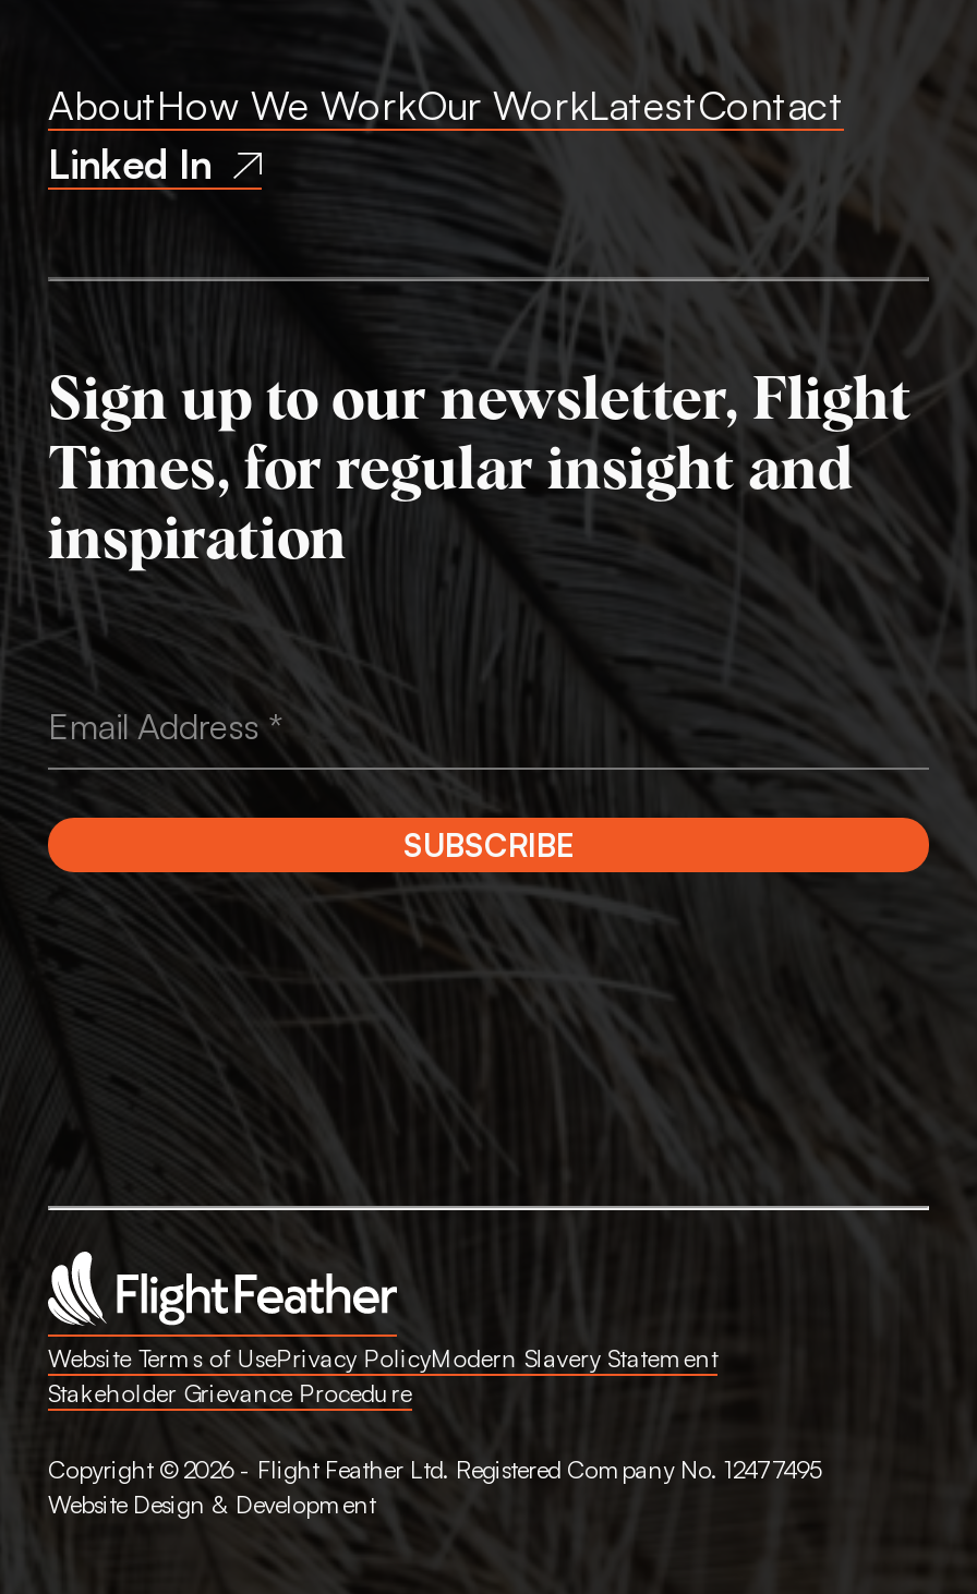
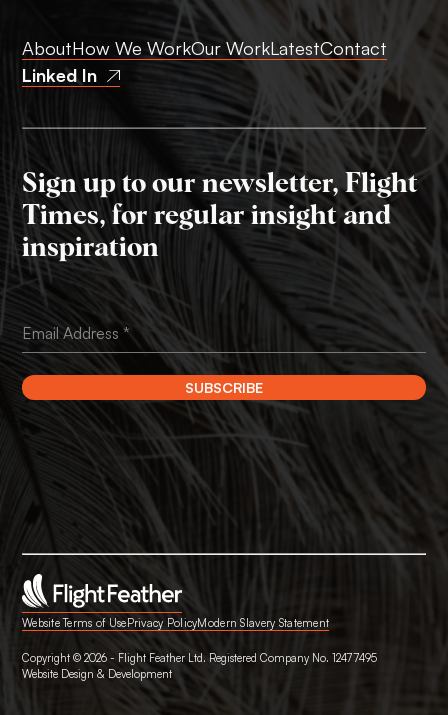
[48,1378,411,1408] Stakeholder Grievance Procedure -> none

